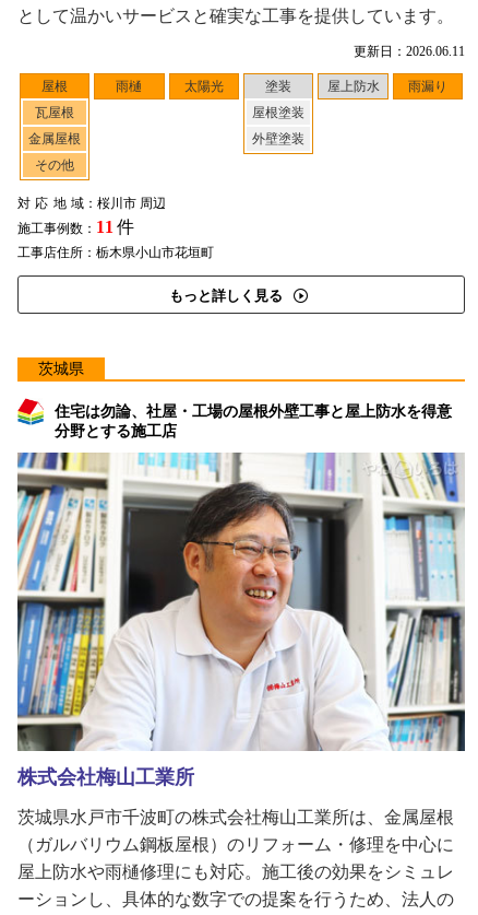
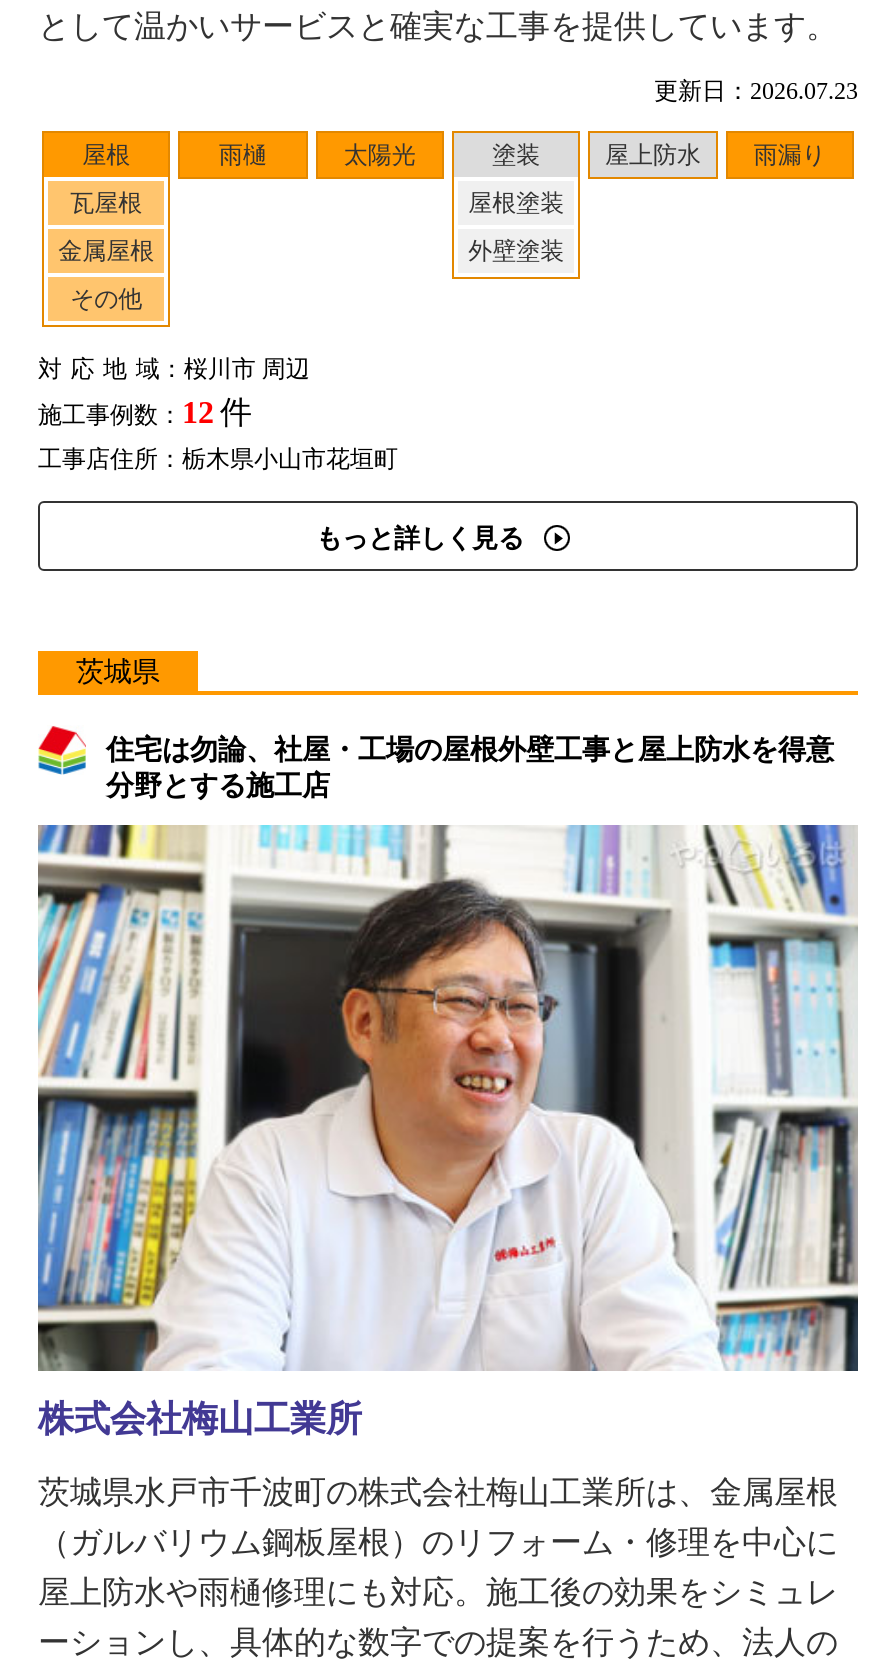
[354,44,465,59] 更新日：2026.06.11 -> [654,77,858,105] 更新日：2026.07.23
[17,218,134,236] 施工事例数：11 件 -> [38,395,252,429] 施工事例数：12 件

